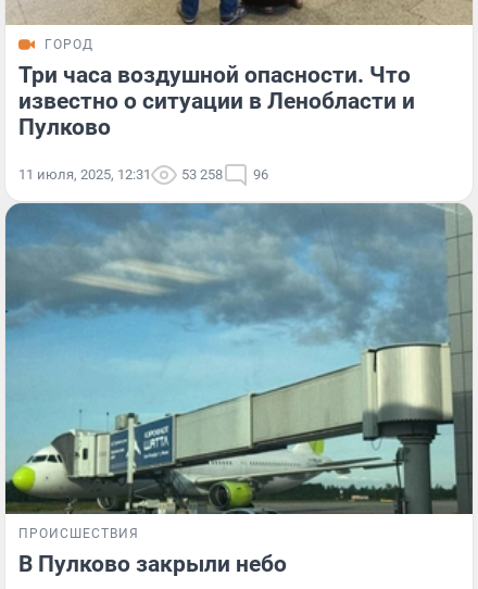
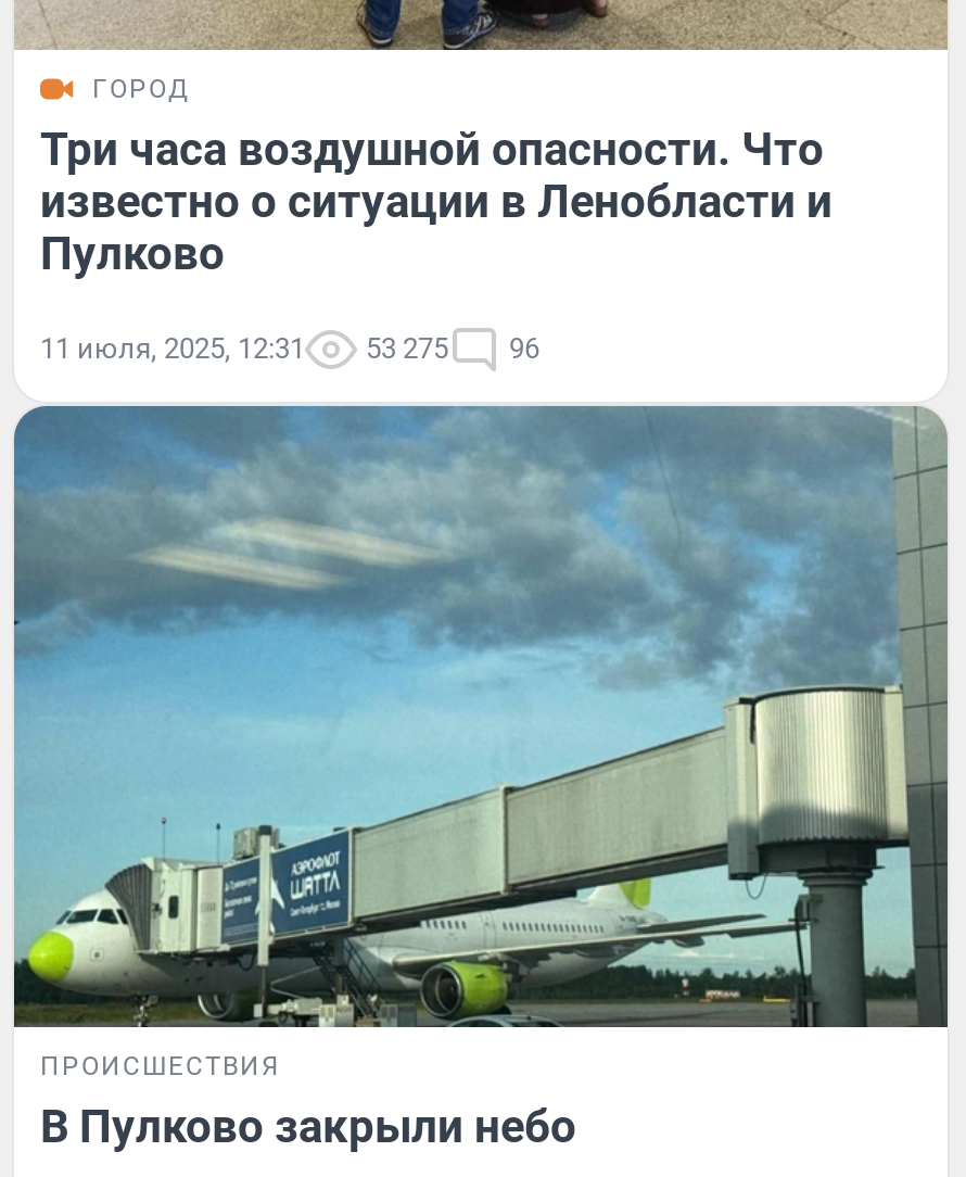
[18,166,268,182] 11 июля, 2025, 12:31 53 258 96 -> [40,331,539,364] 11 июля, 2025, 12:31 53 275 96

